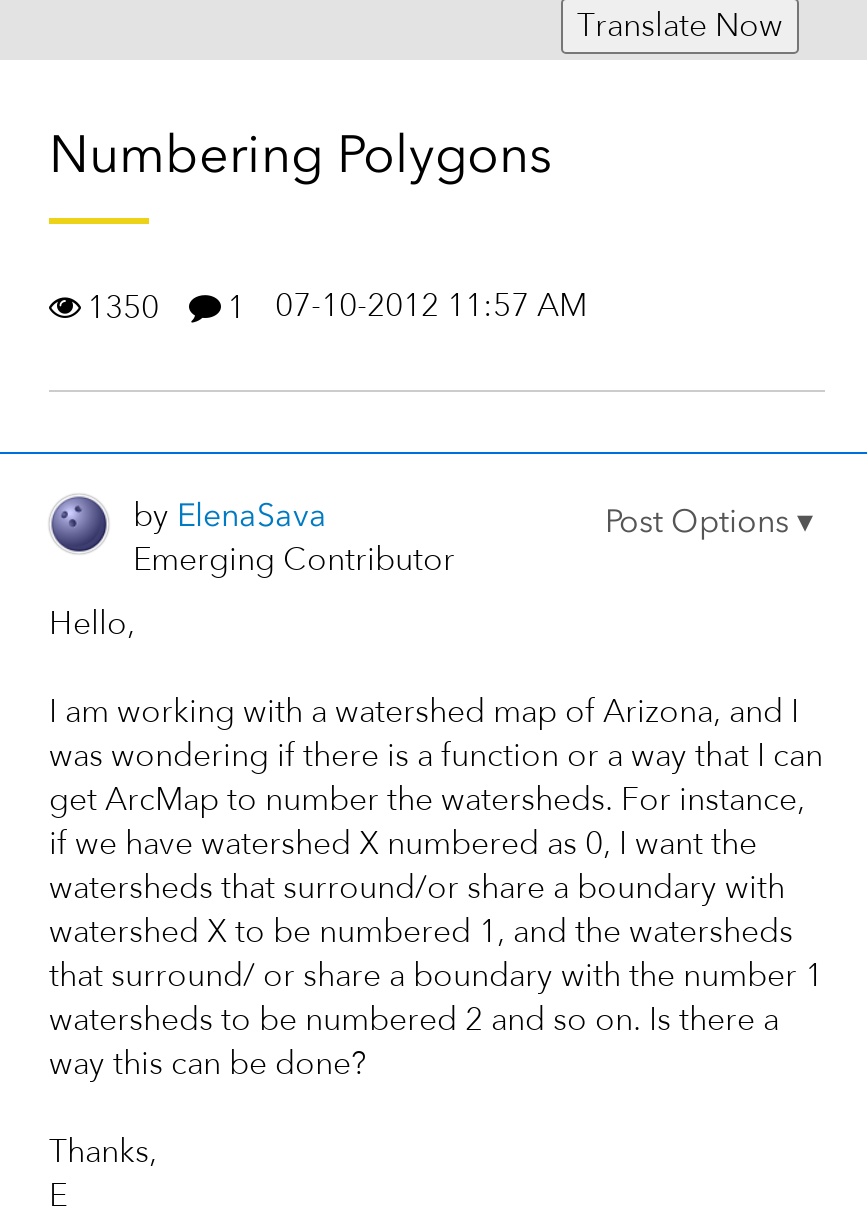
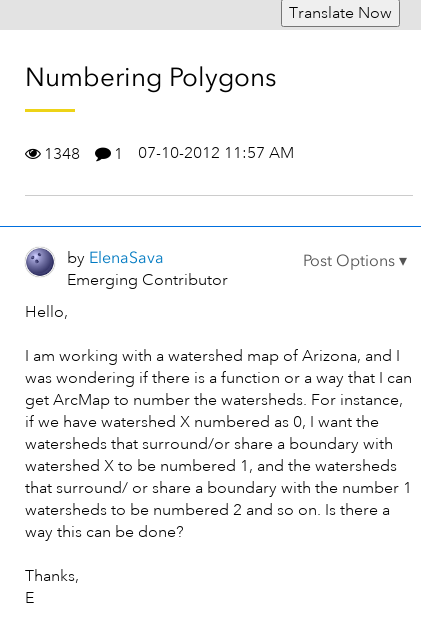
[87,286,587,328] 1350 1 07-10-2012 11:57 AM -> [44,143,294,164] 1348 1 07-10-2012 11:57 AM

